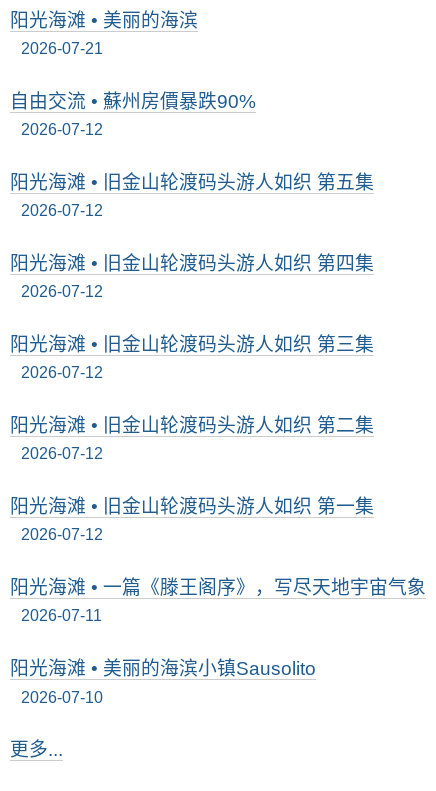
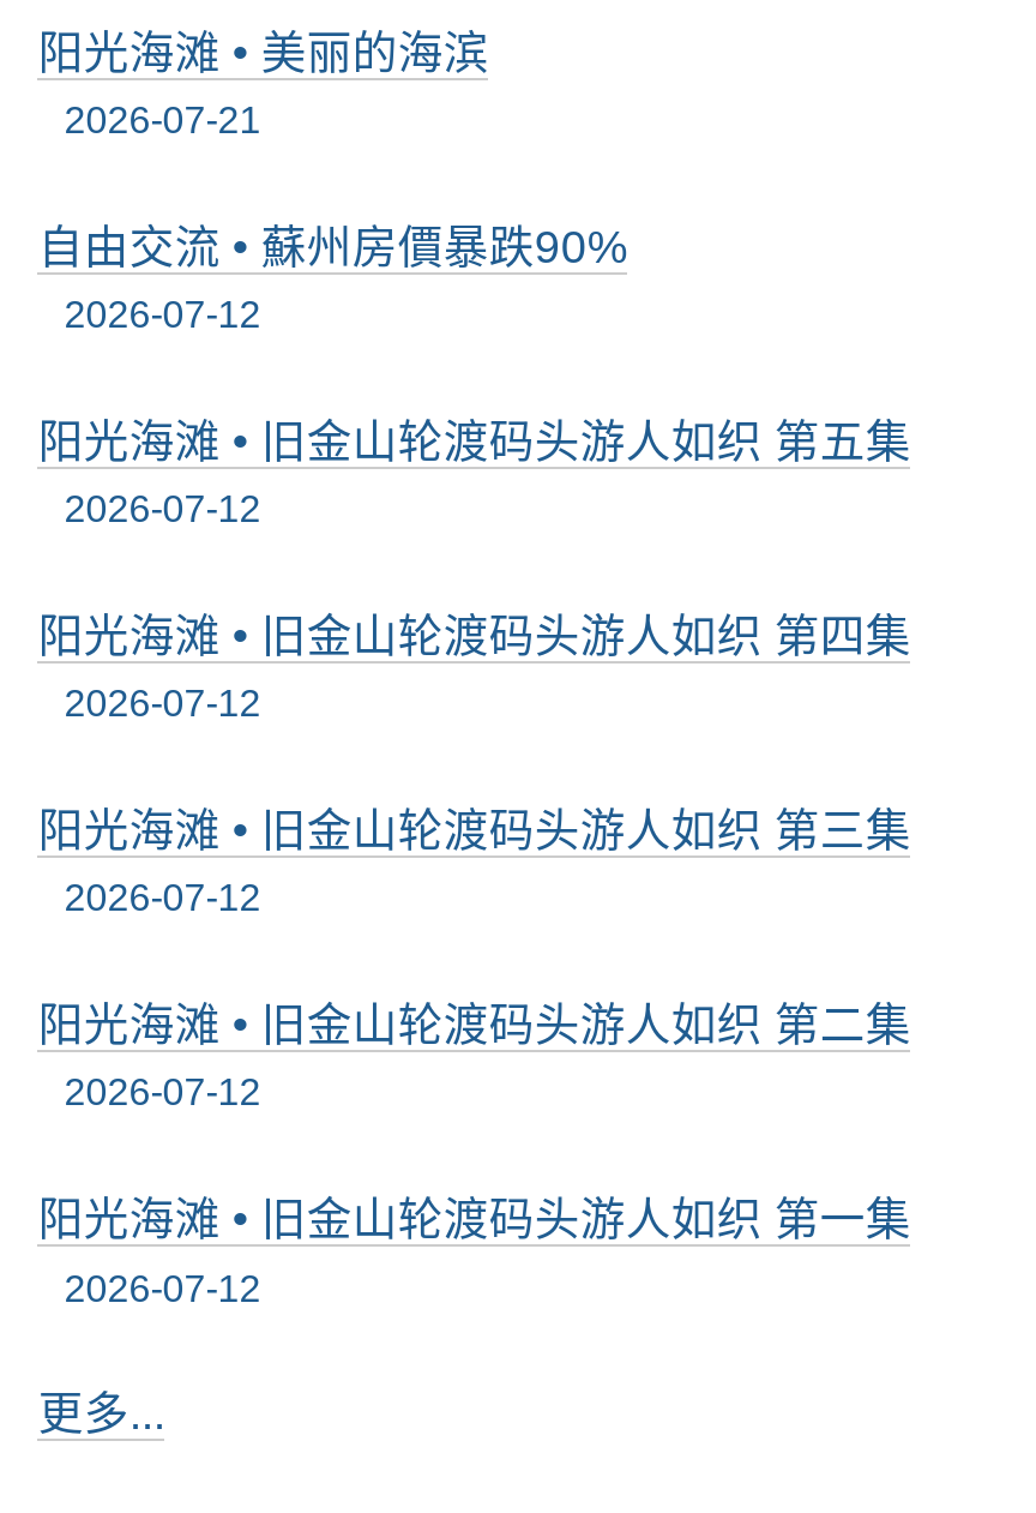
[10,577,426,705] 阳光海滩 • 一篇《滕王阁序》，写尽天地宇宙气象 | 2026-07-11 | 阳光海滩 • 美丽的海滨小镇Sausolito | 2026-07-10 -> none

